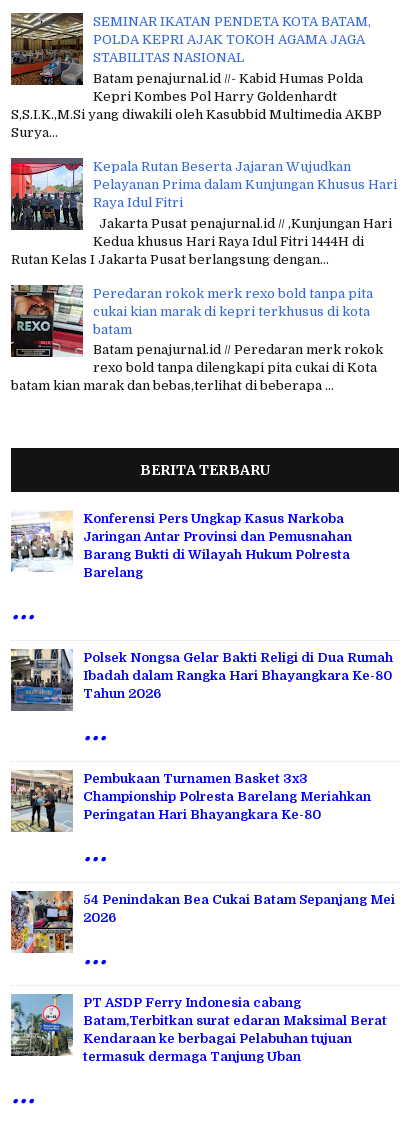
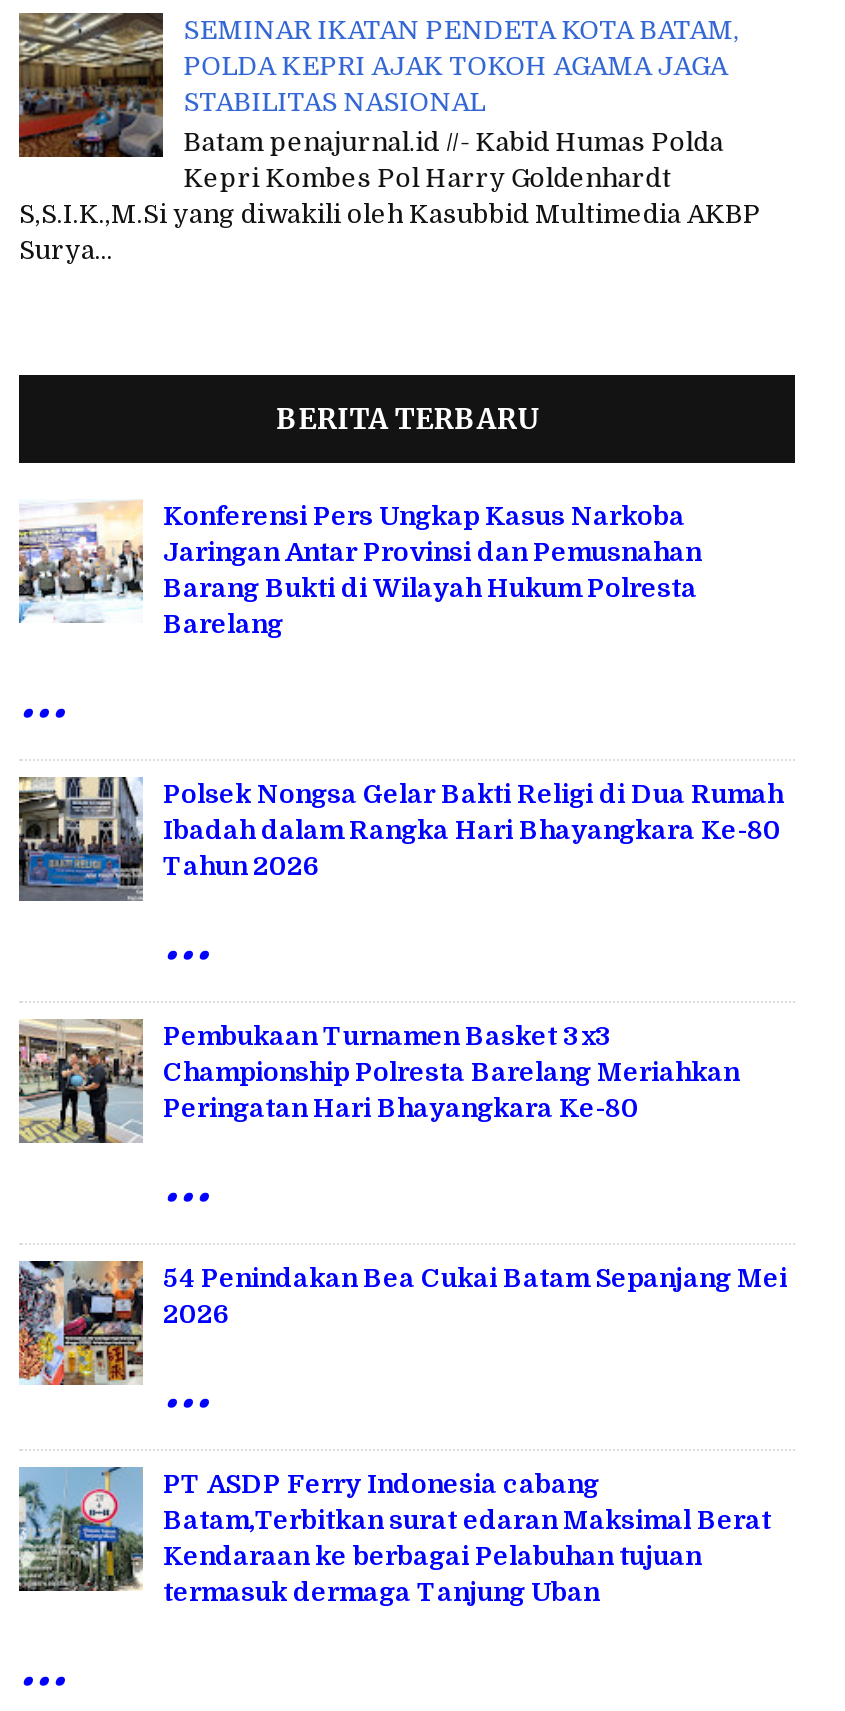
[10,157,397,393] [image] | Kepala Rutan Beserta Jajaran Wujudkan | Pelayanan Prima dalam Kunjungan Khusus Hari | Raya Idul Fitri | Jakarta Pusat penajurnal.id // ,Kunjungan Hari | Kedua khusus Hari Raya Idul Fitri 1444H di | Rutan Kelas I Jakarta Pusat berlangsung dengan... | Peredaran rokok merk rexo bold tanpa pita | cukai kian marak di kepri terkhusus di kota | batam | Batam penajurnal.id // Peredaran merk rokok | rexo bold tanpa dilengkapi pita cukai di Kota | batam kian marak dan bebas,terlihat di beberapa ... -> none
[10,274,79,358] [image] -> none

